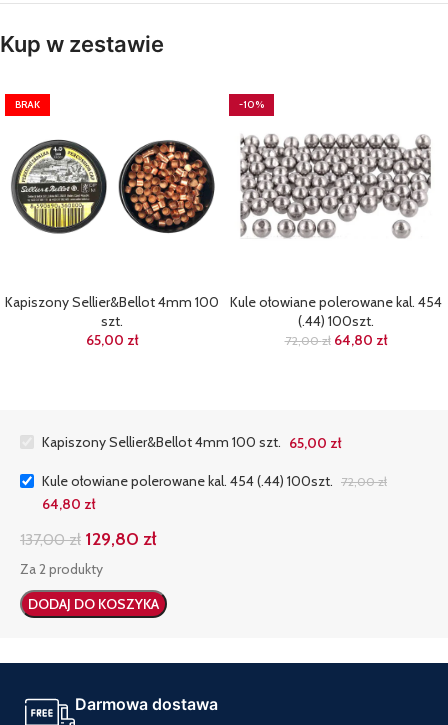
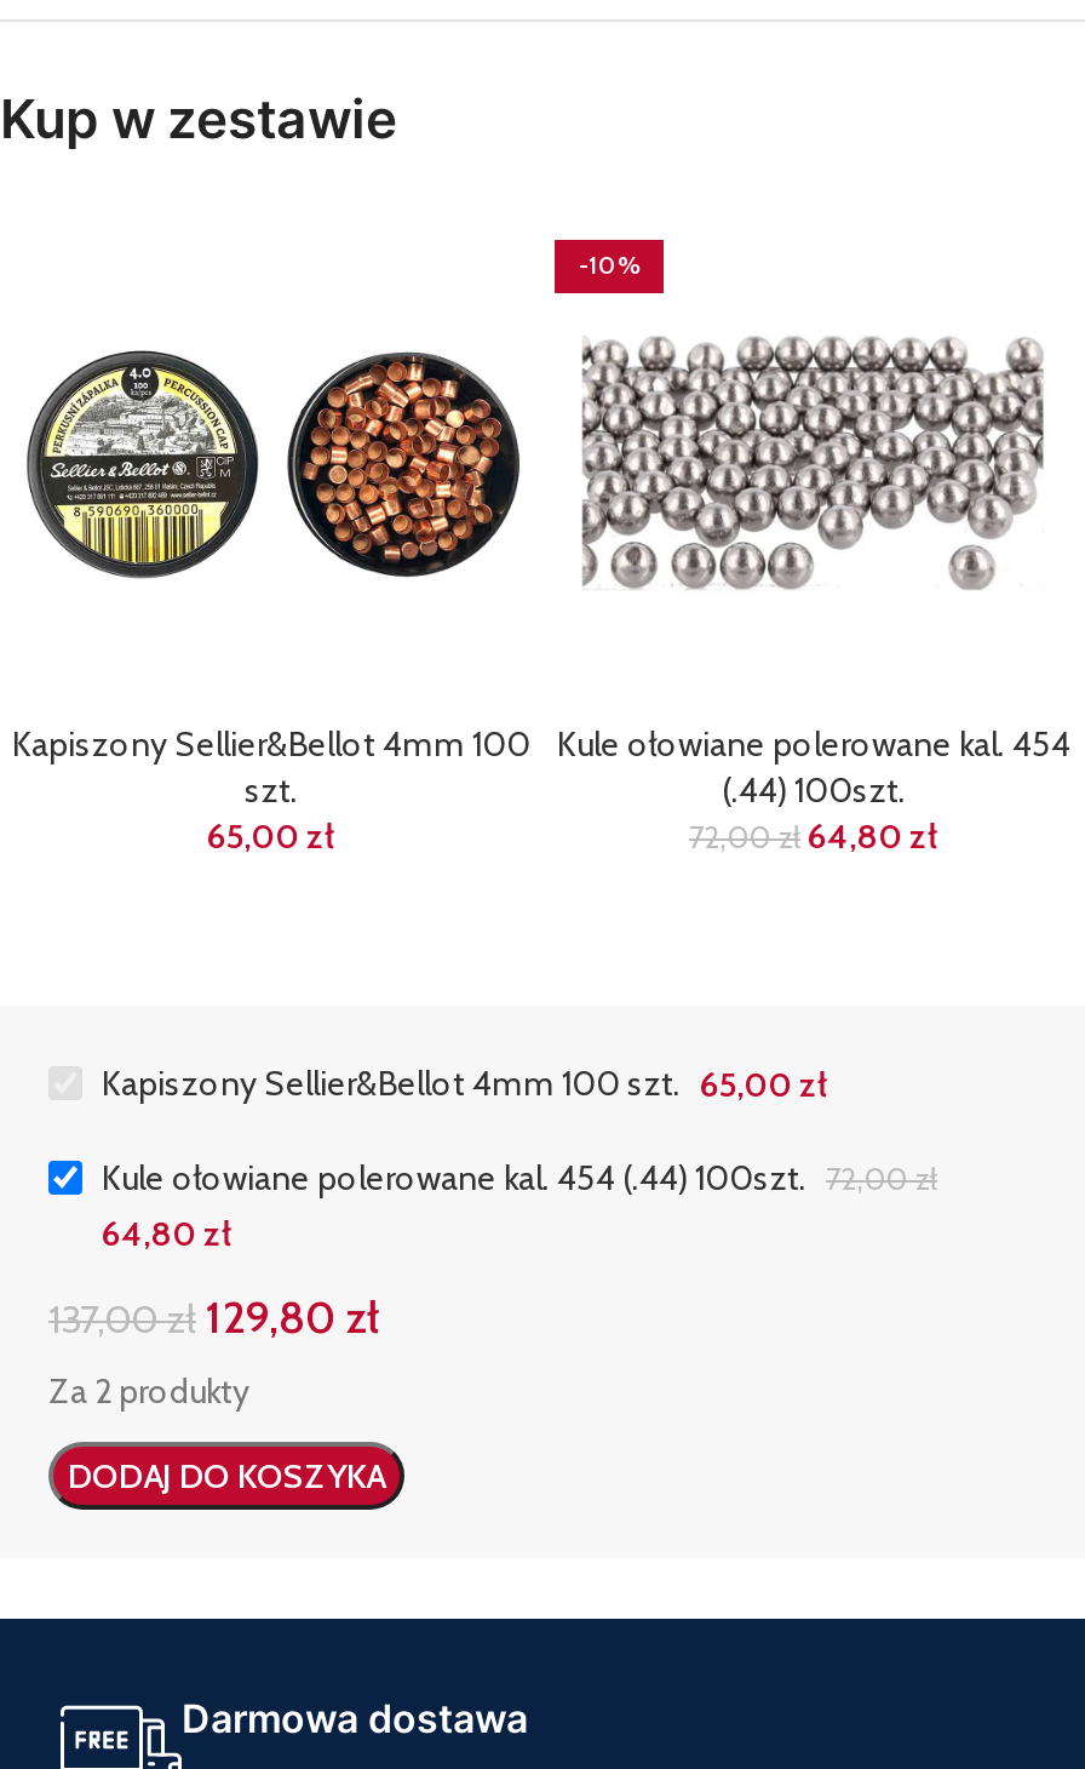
[15,98,40,111] BRAK -> none

